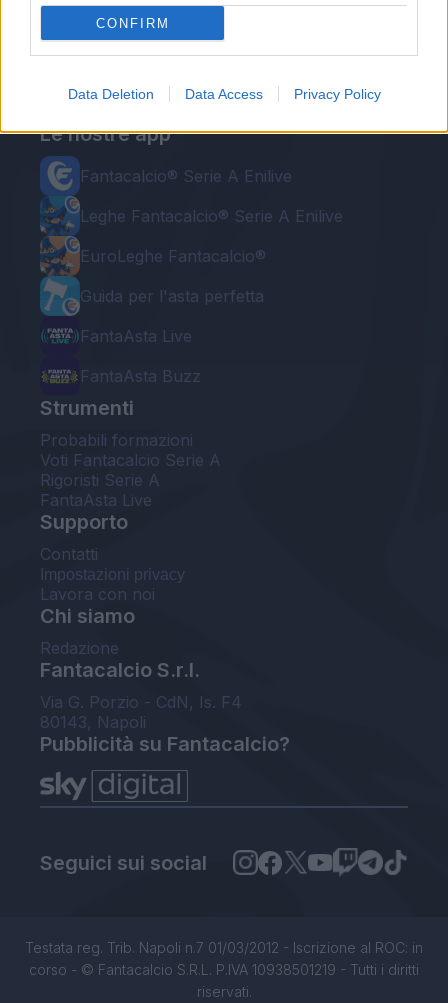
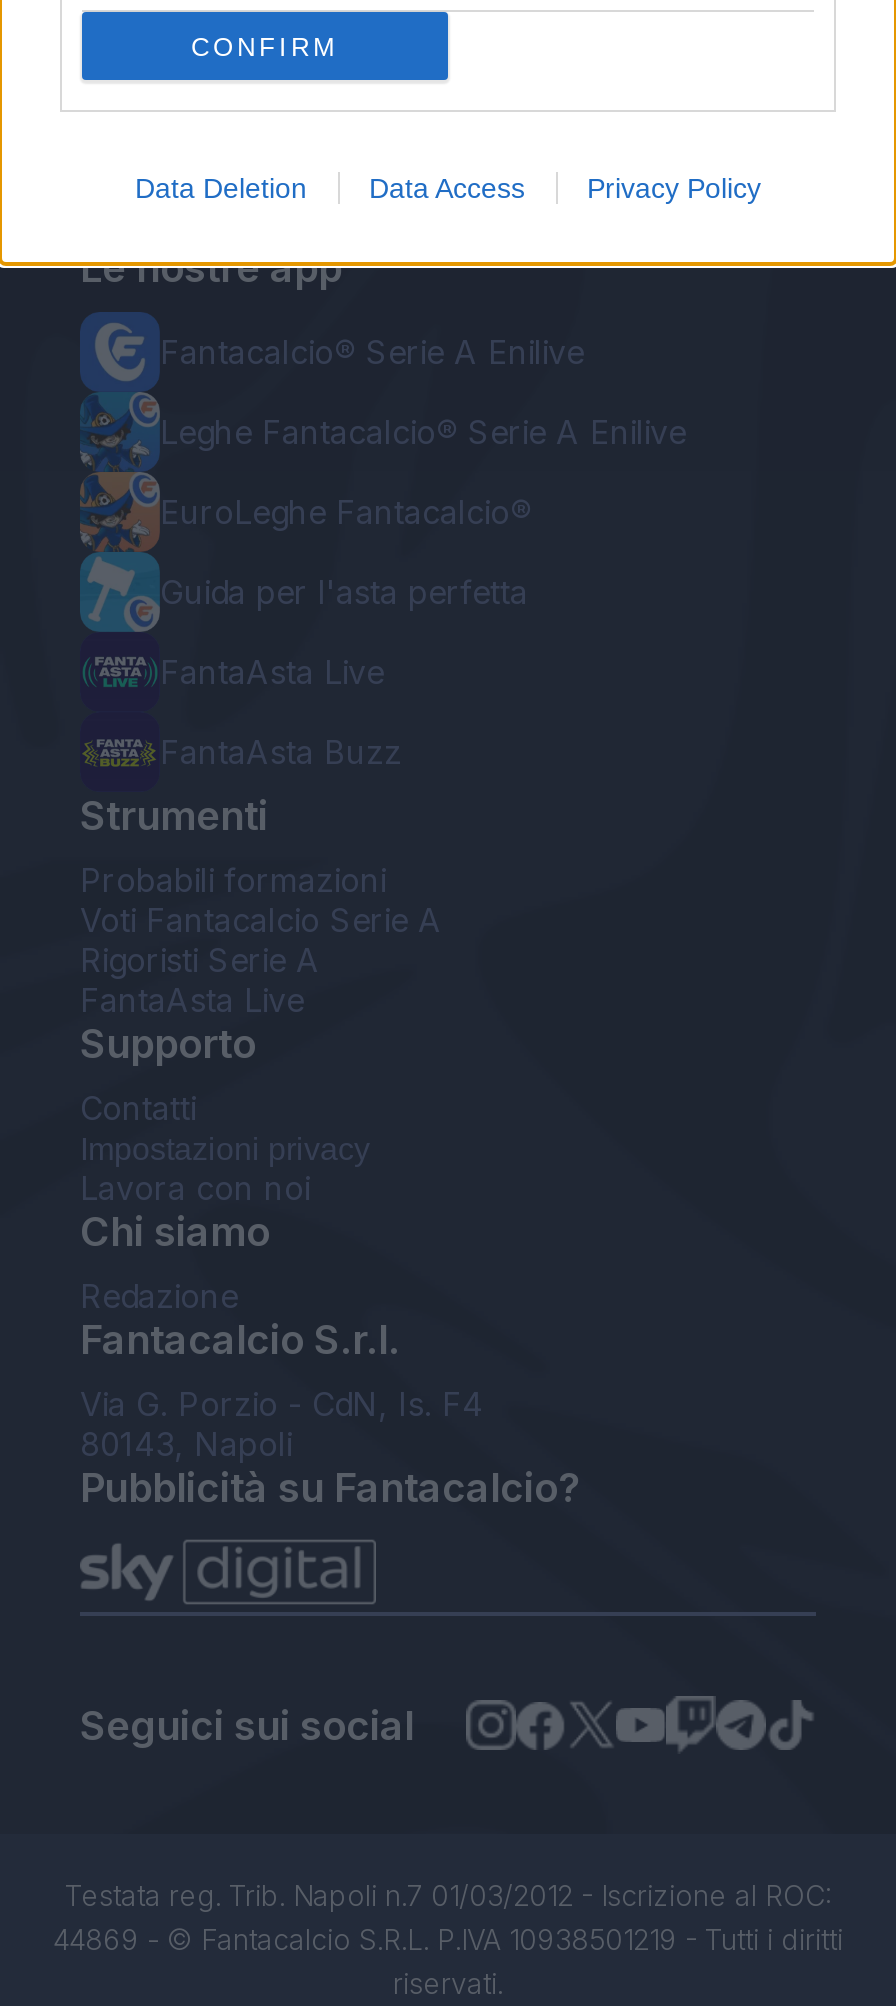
[25,939,423,978] Testata reg. Trib. Napoli n.7 01/03/2012 - Iscrizione al ROC: in | corso - © Fantacalcio S.R.L. P.IVA 10938501219 - Tutti i diritti -> [53,1878,843,1956] Testata reg. Trib. Napoli n.7 01/03/2012 - Iscrizione al ROC: | 44869 - © Fantacalcio S.R.L. P.IVA 10938501219 - Tutti i diritti

